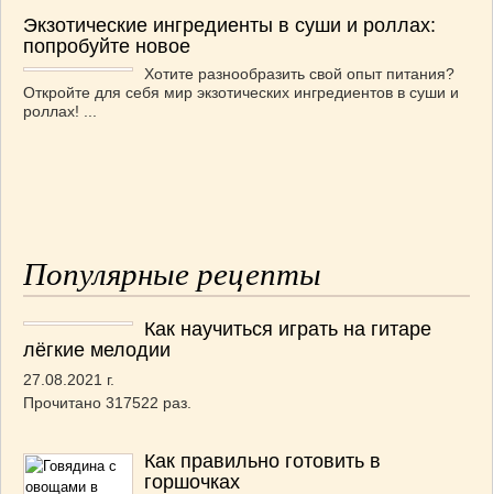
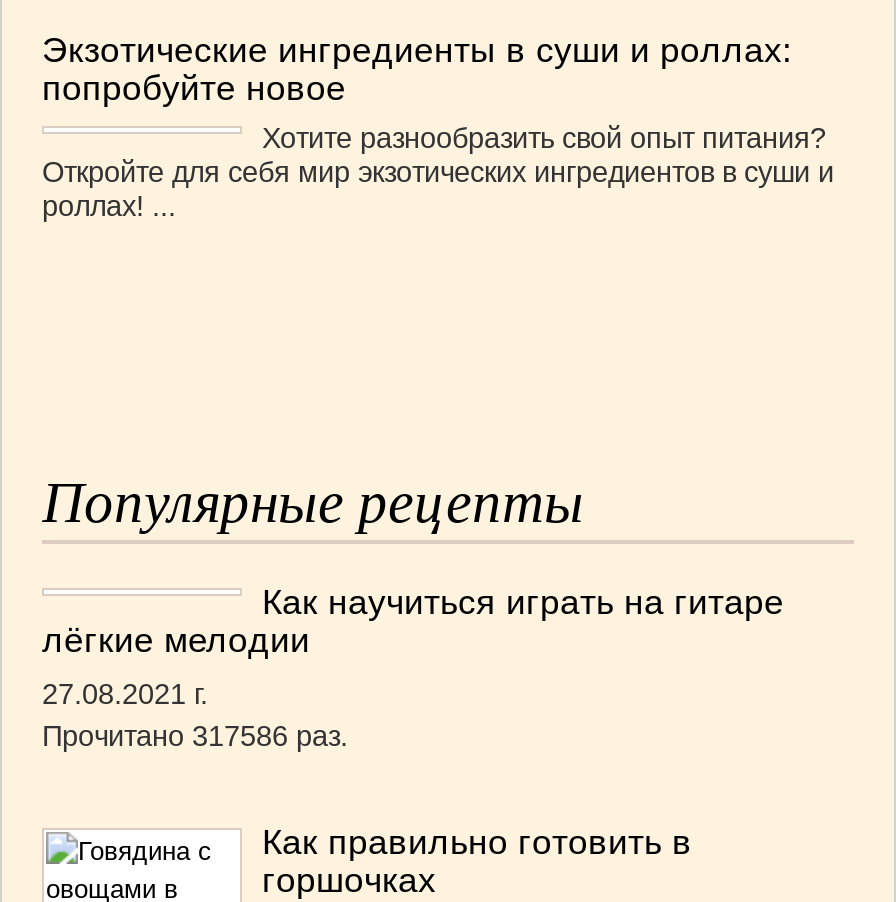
[23,394,191,411] Прочитано 317522 раз. -> [42,720,348,752] Прочитано 317586 раз.

